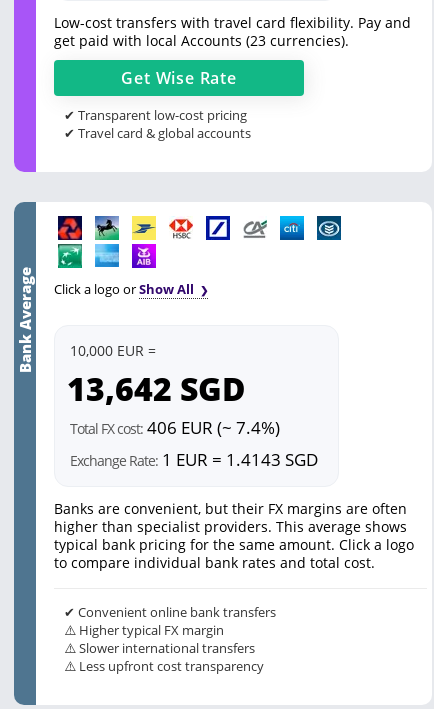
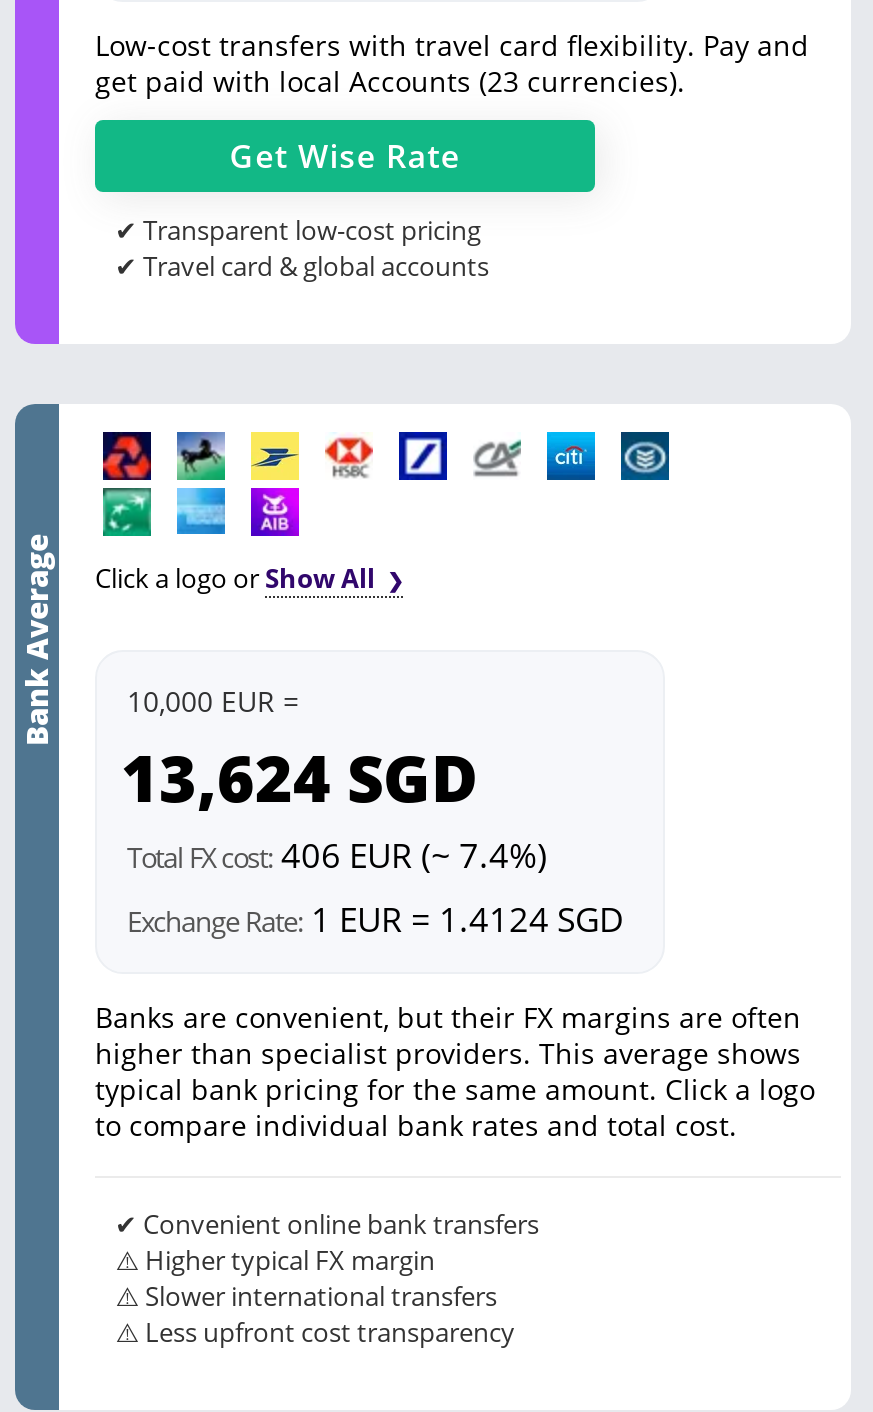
[67,367,245,410] 13,642 SGD -> [121,734,477,820] 13,624 SGD
[70,448,318,471] Exchange Rate: 1 EUR = 1.4143 SGD -> [127,897,623,943] Exchange Rate: 1 EUR = 1.4124 SGD

